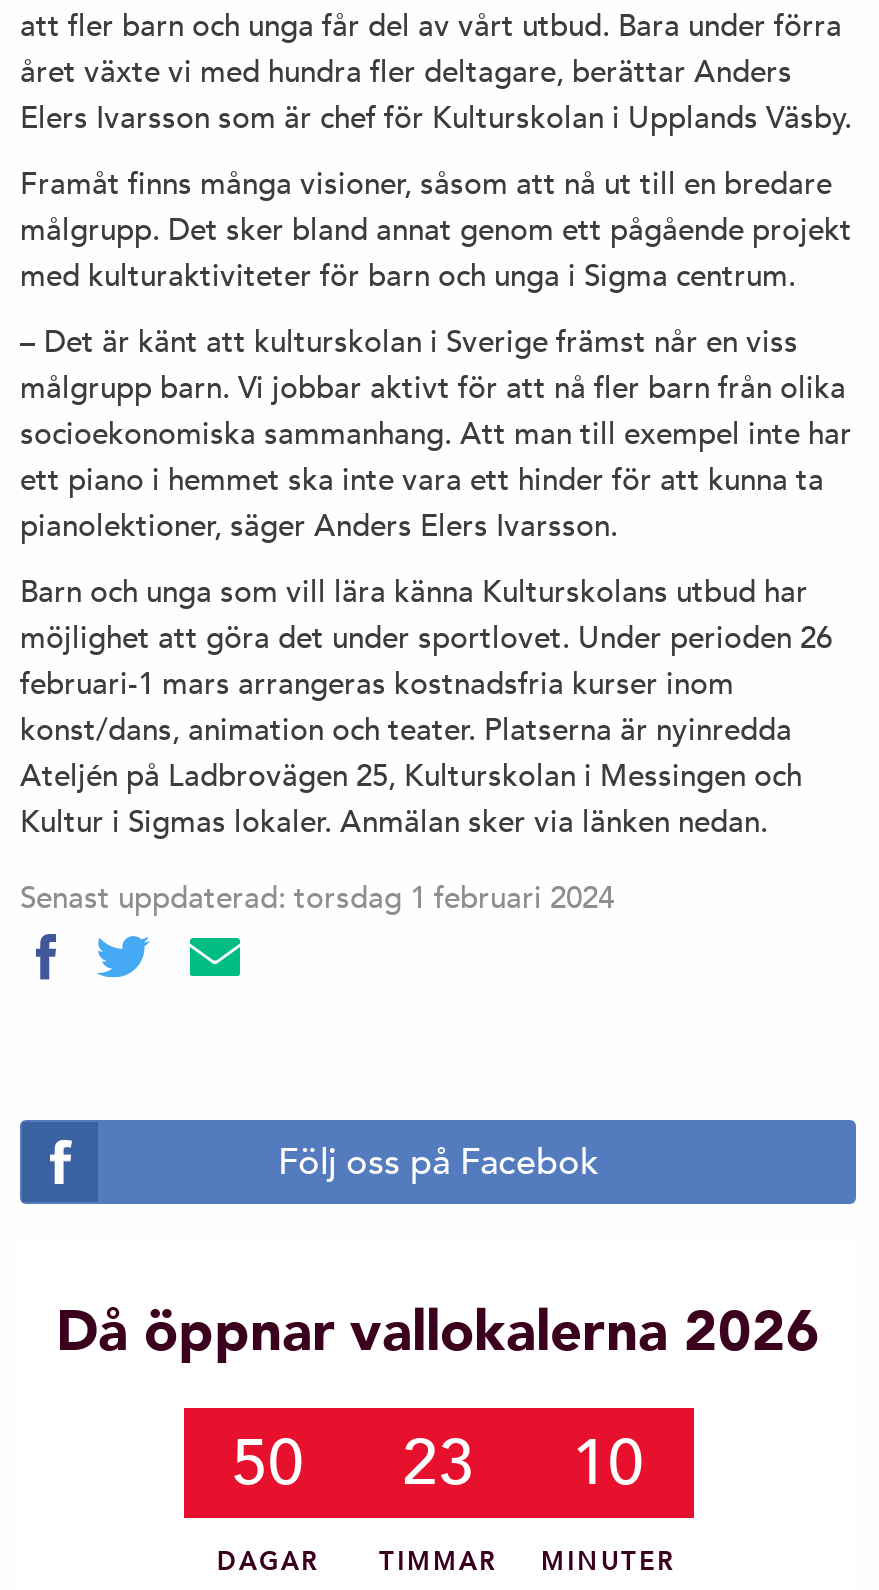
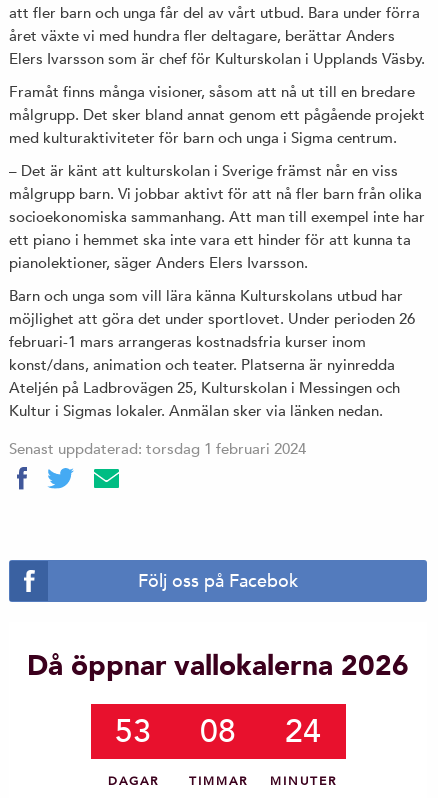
[232,1423,304,1501] 50 -> [115,711,151,750] 53
[402,1423,474,1501] 23 -> [200,711,236,750] 08
[572,1423,644,1501] 10 -> [285,711,321,750] 24

